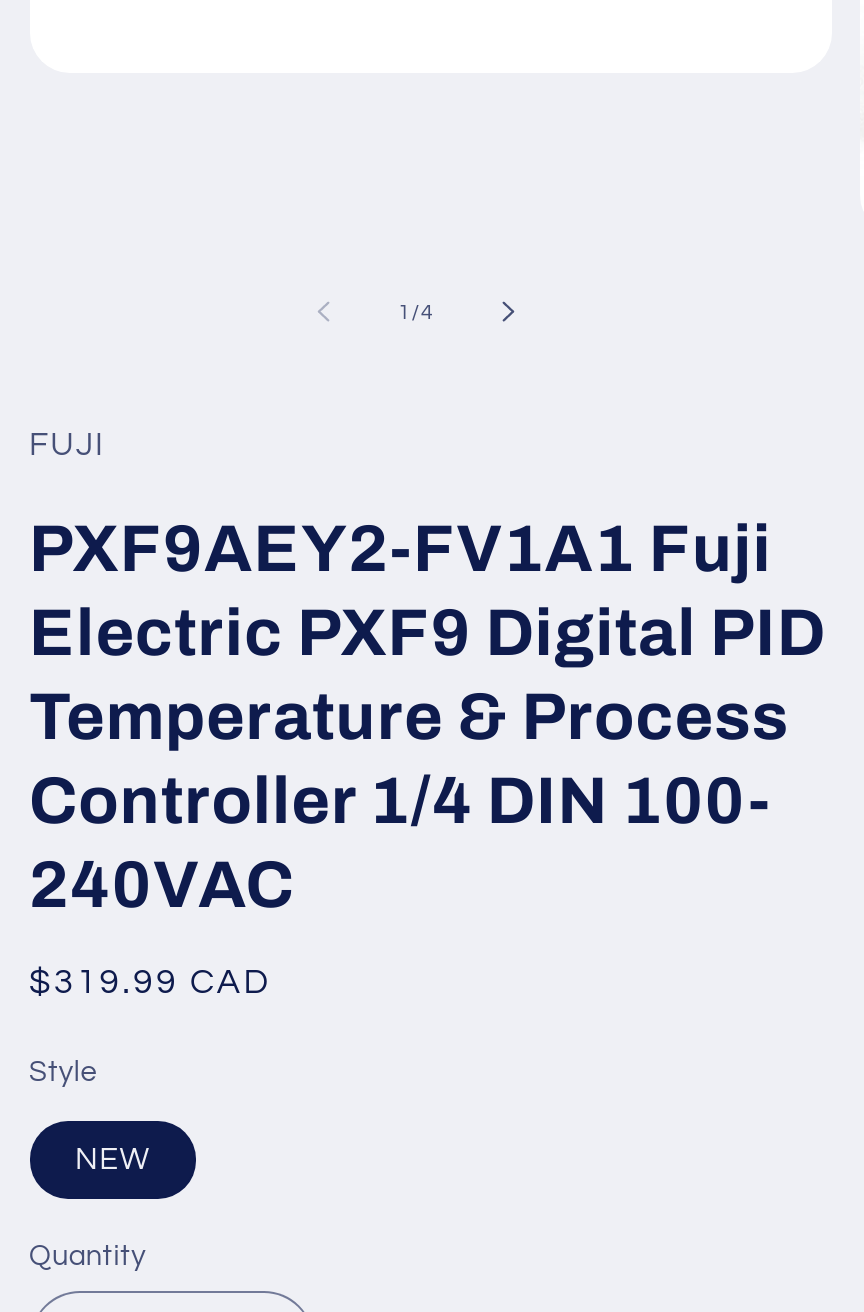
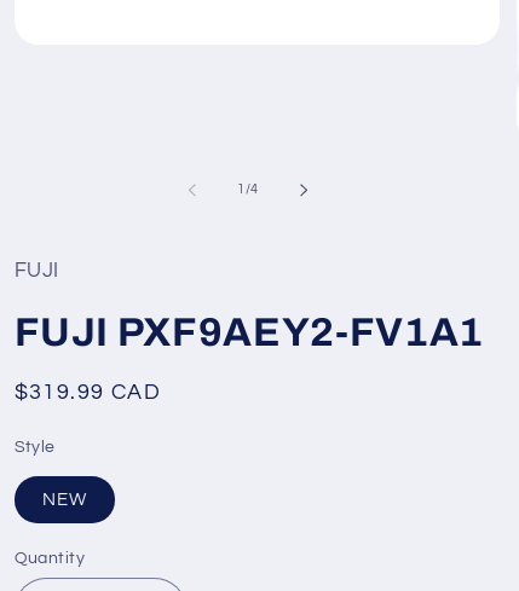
[29,512,826,920] PXF9AEY2-FV1A1 Fuji | Electric PXF9 Digital PID | Temperature & Process | Controller 1/4 DIN 100- | 240VAC -> [14,311,484,354] FUJI PXF9AEY2-FV1A1

